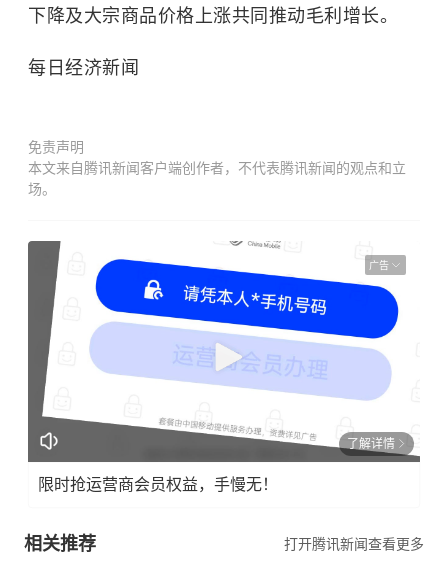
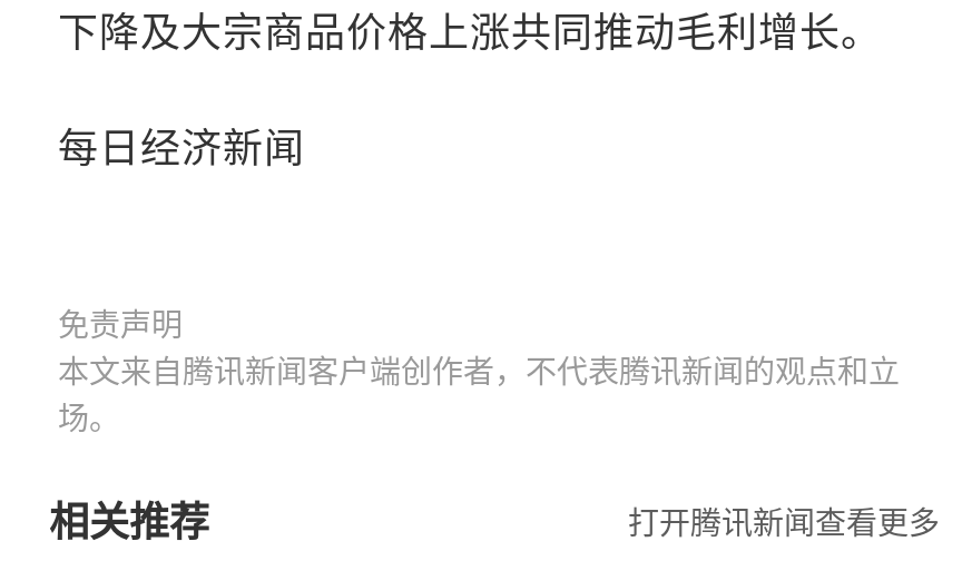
[27,240,421,463] [image] | 广告 -> none
[38,436,395,492] 了解详情 | 限时抢运营商会员权益，手慢无！ -> none

